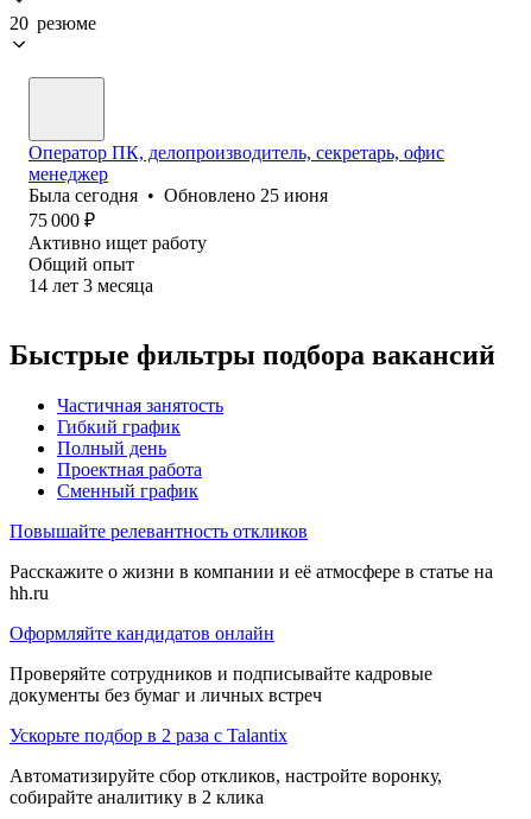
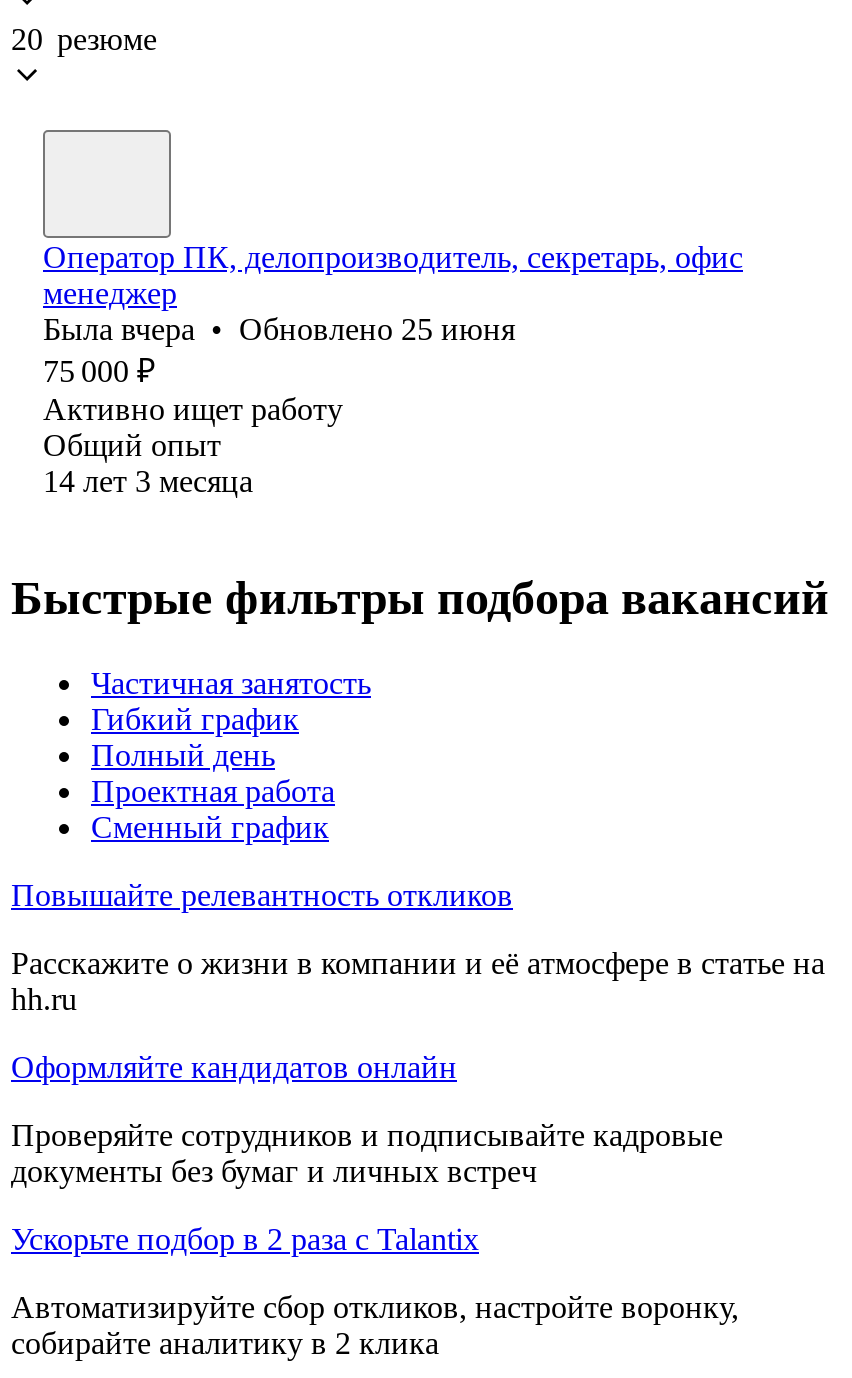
[29,185,328,205] Была сегодня • Обновлено 25 июня -> [43,312,515,346] Была вчера • Обновлено 25 июня

